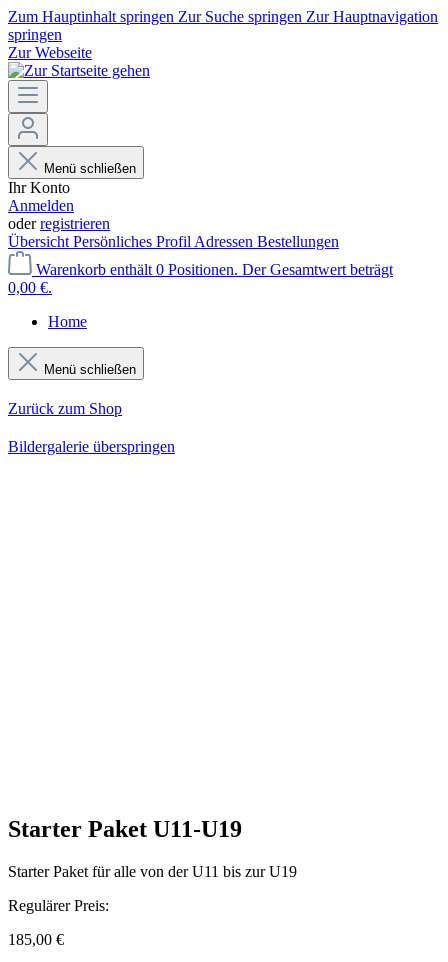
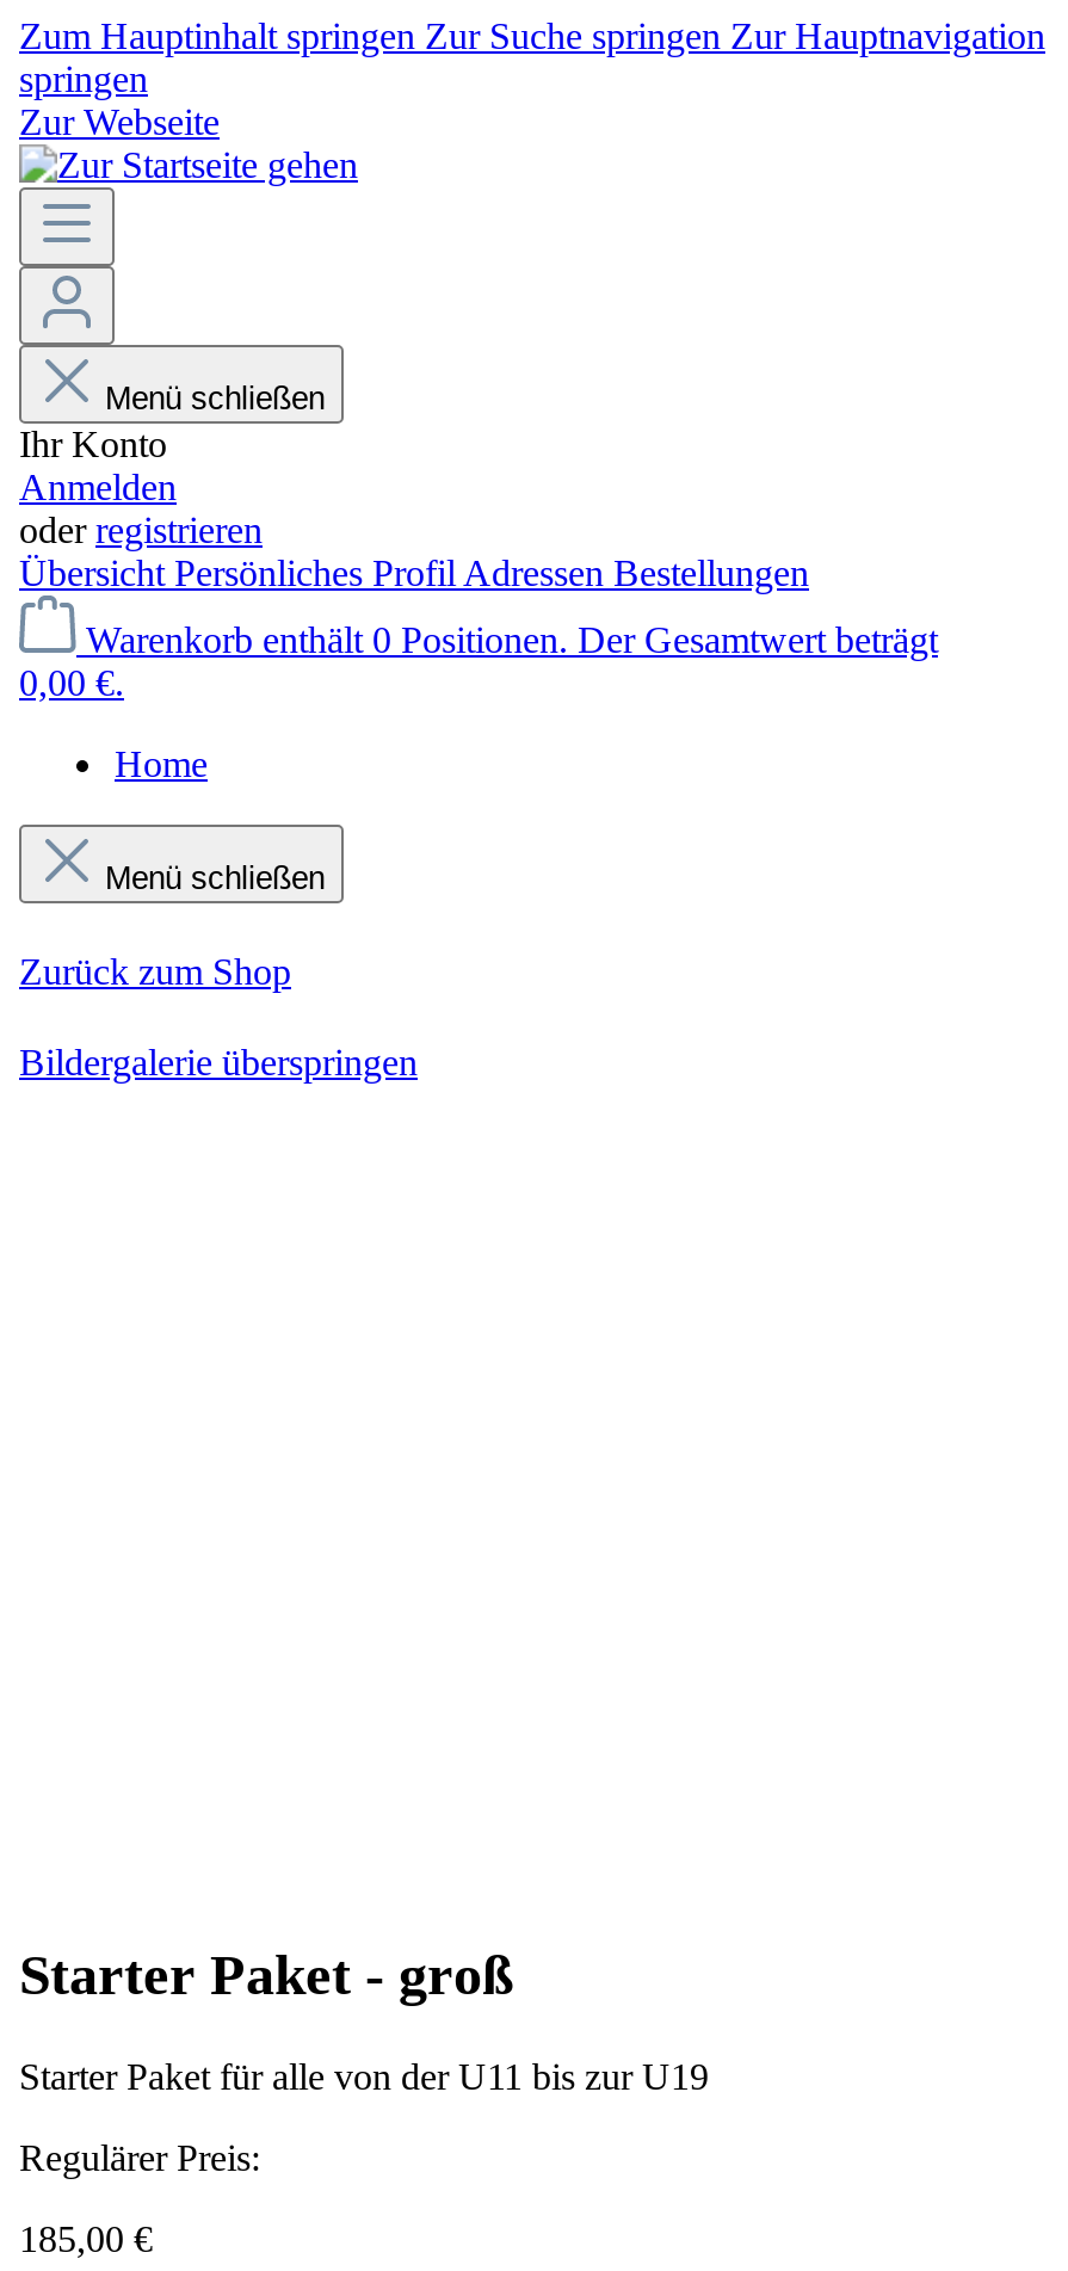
[8,816,242,842] Starter Paket U11-U19 -> [19,1944,513,2006] Starter Paket - groß

